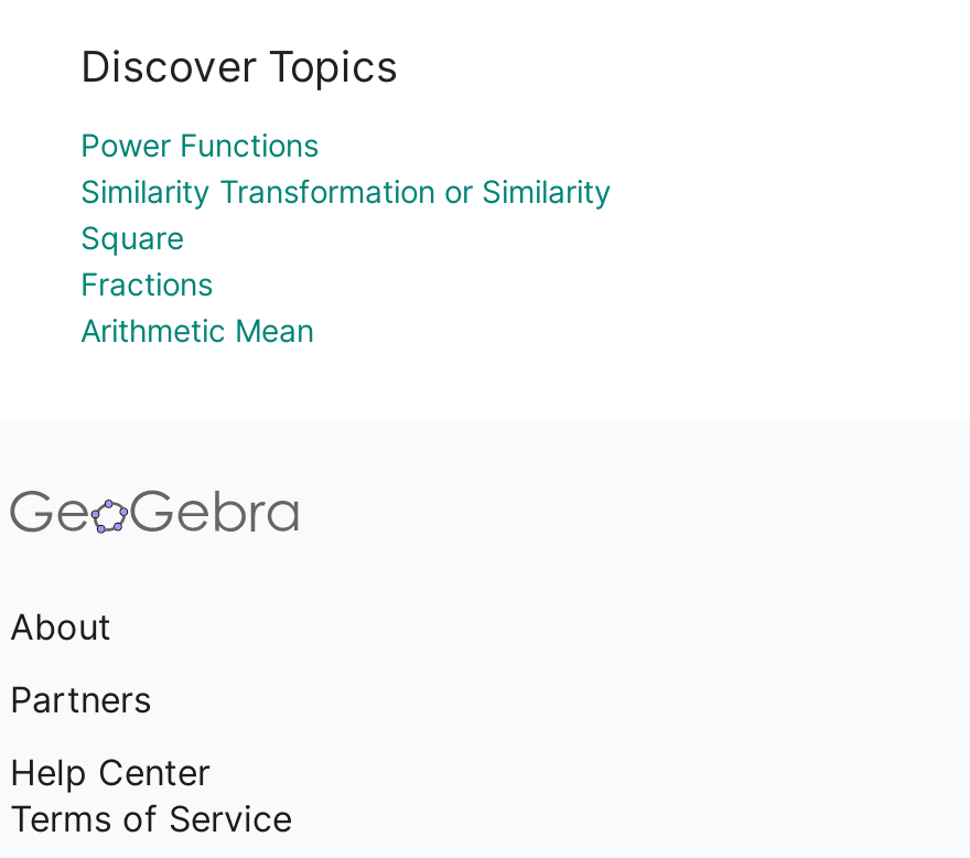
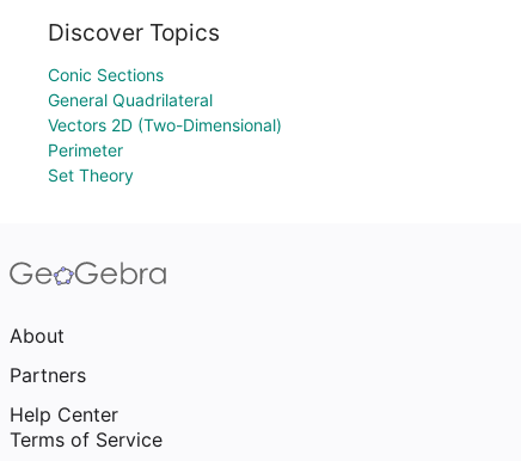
[80,126,612,348] Power Functions | Similarity Transformation or Similarity | Square | Fractions | Arithmetic Mean -> [48,64,282,185] Conic Sections | General Quadrilateral | Vectors 2D (Two-Dimensional) | Perimeter | Set Theory

